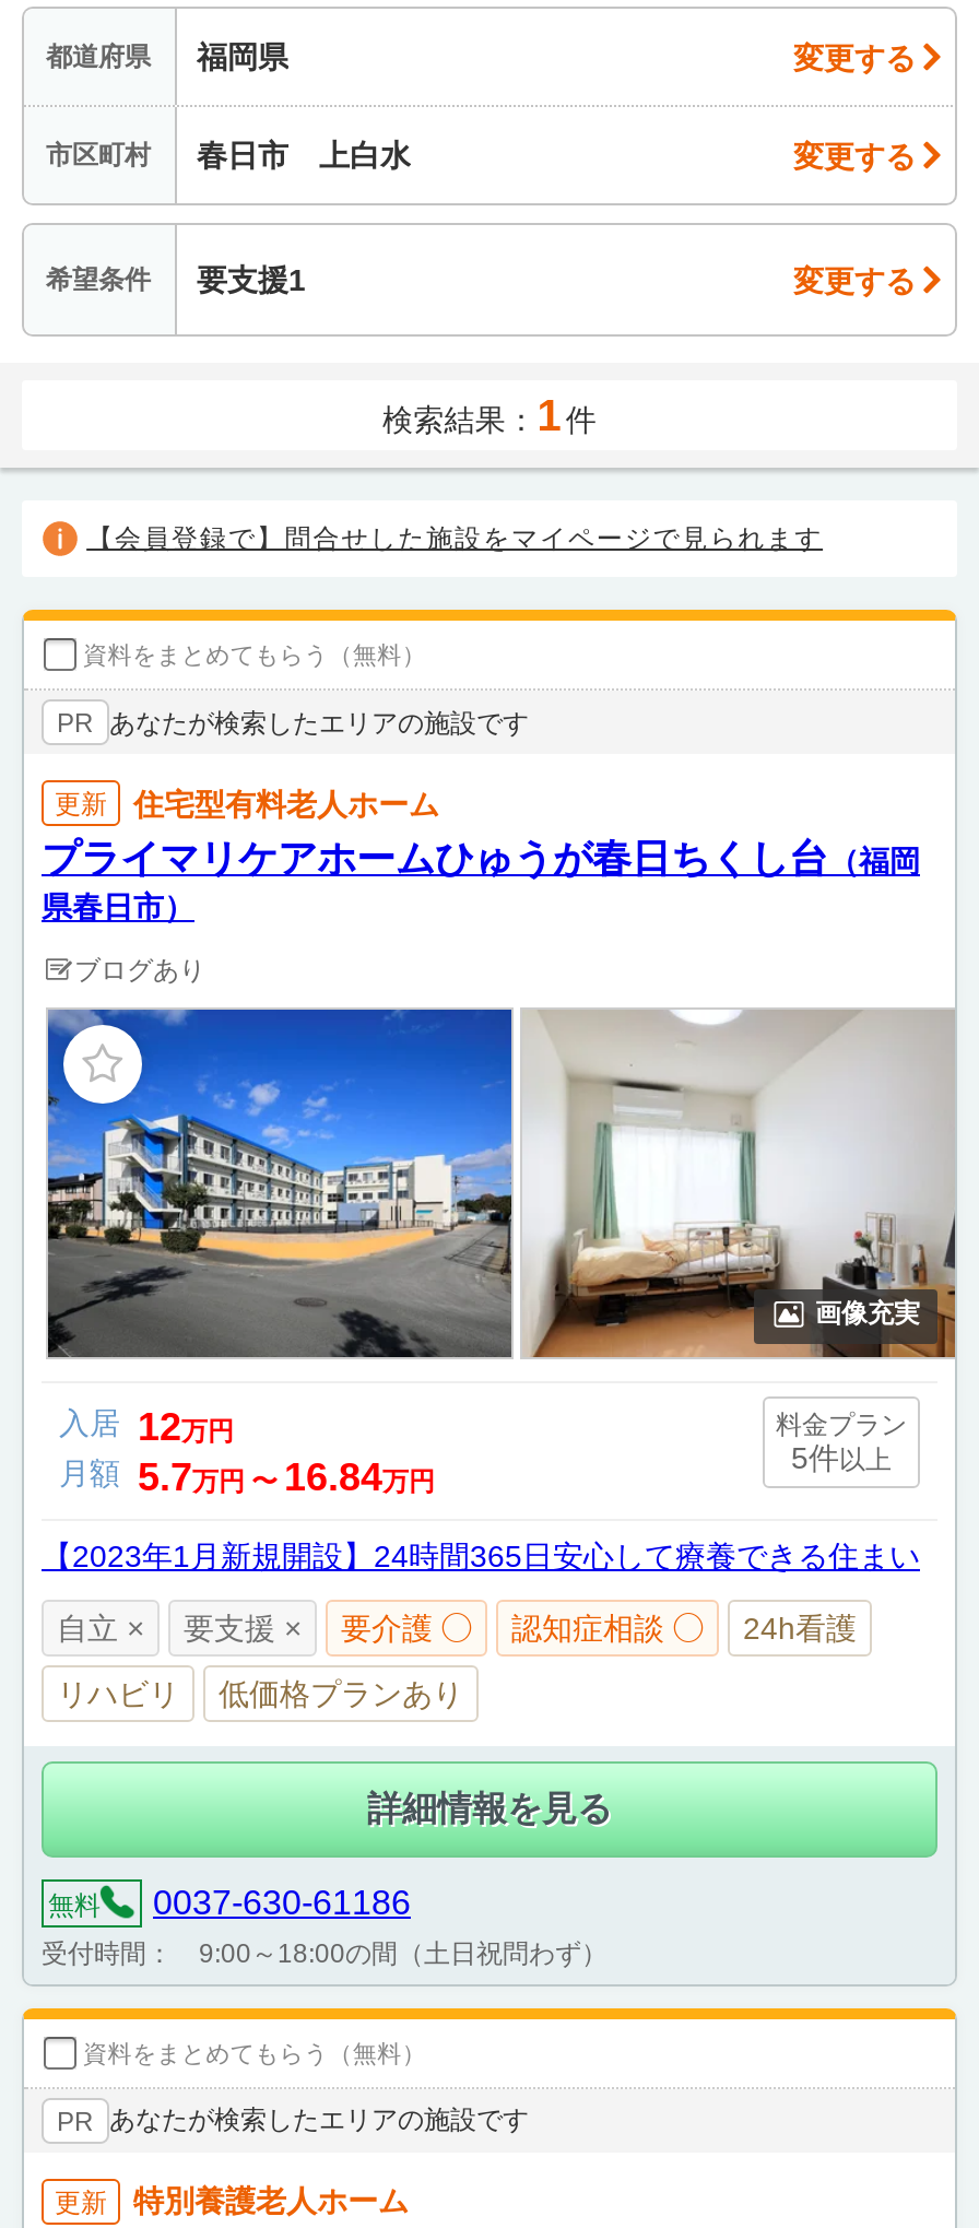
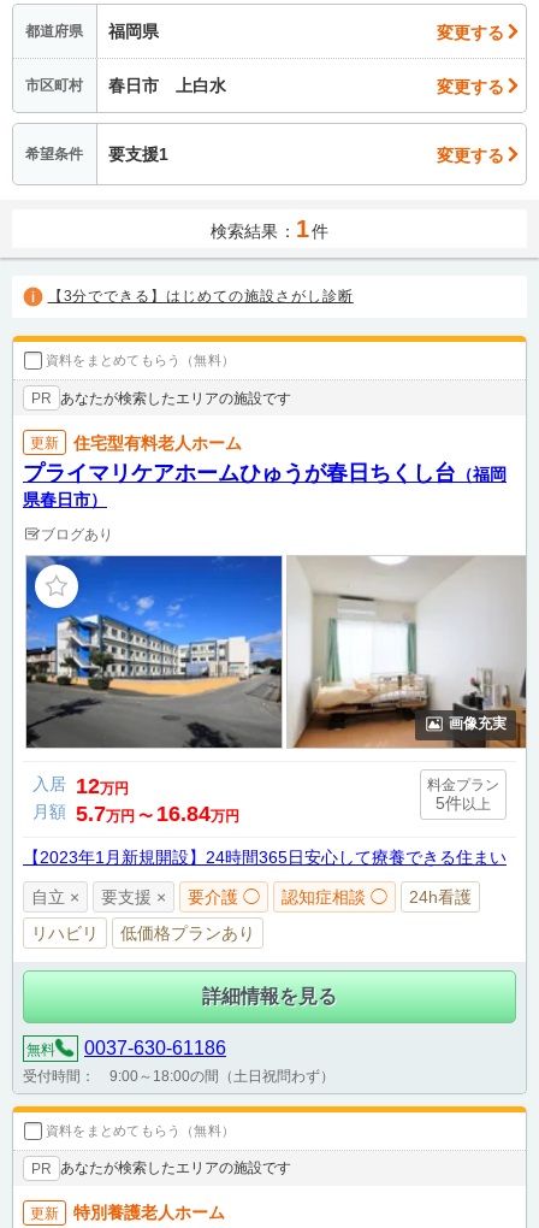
[87,523,823,554] 【会員登録で】問合せした施設をマイページで見られます -> [48,288,353,305] 【3分でできる】はじめての施設さがし診断

